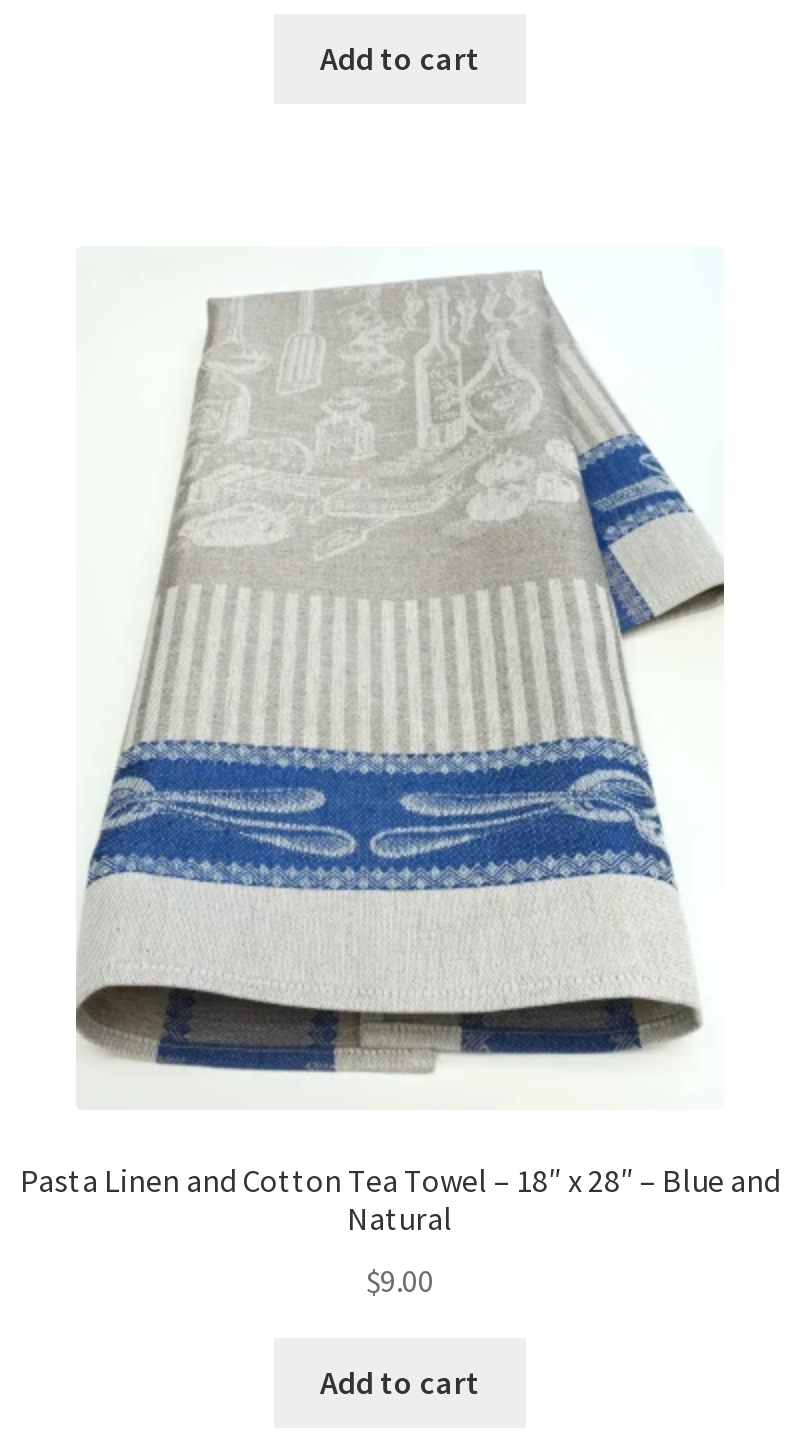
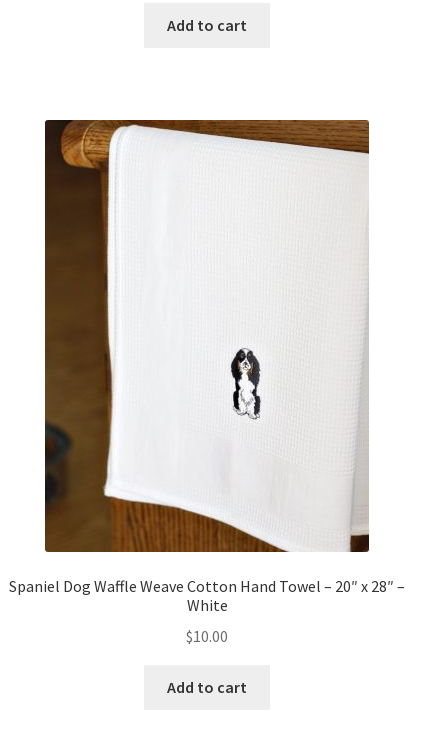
[20,248,780,1239] [image] | Pasta Linen and Cotton Tea Towel – 18″ x 28″ – Blue and | Natural -> [9,119,405,615] [image] | Spaniel Dog Waffle Weave Cotton Hand Towel – 20″ x 28″ – | White
[366,1260,434,1300] $9.00 -> [186,626,228,646] $10.00

